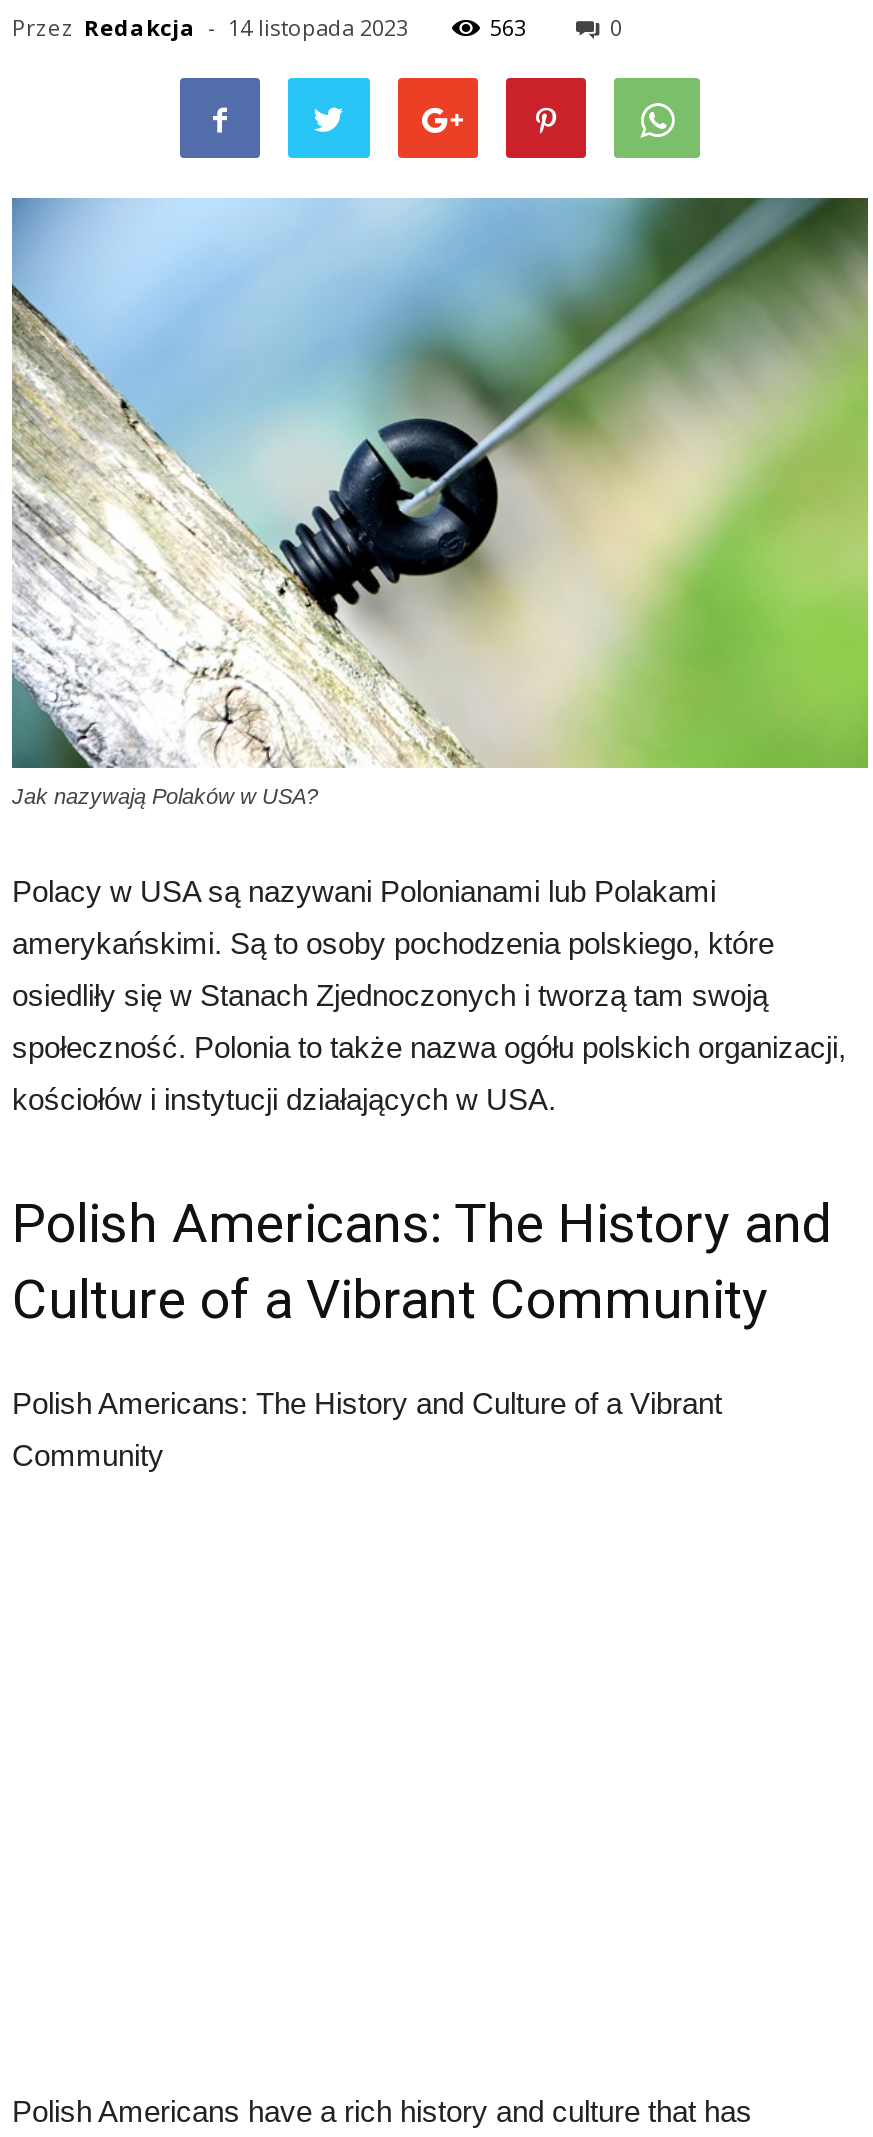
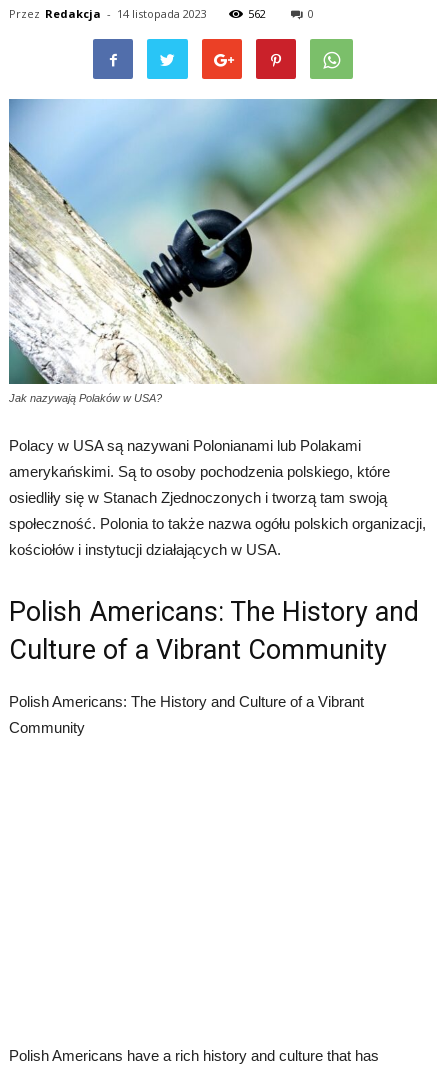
[490,12,526,42] 563 -> [248,6,266,21] 562

